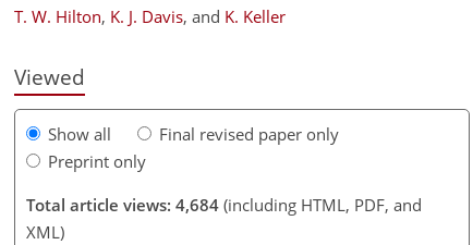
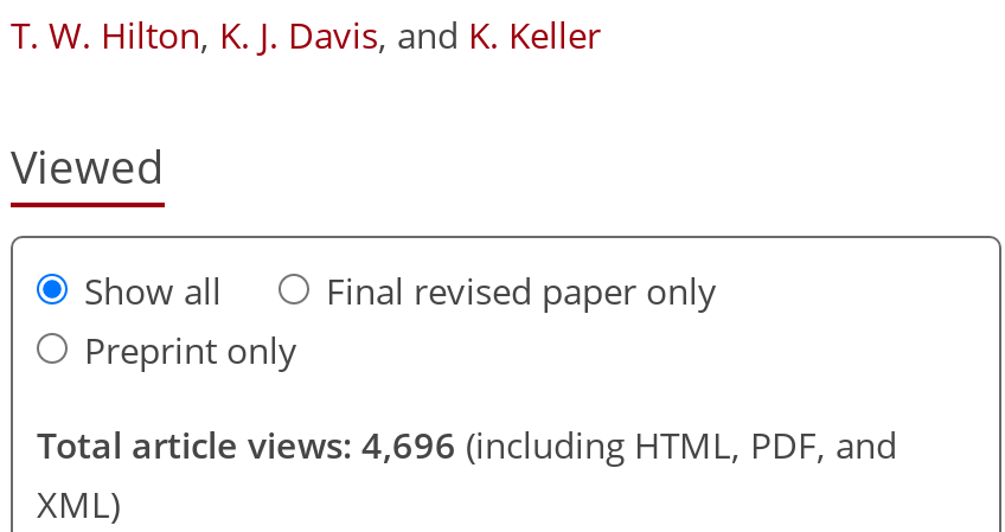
[26,193,422,215] Total article views: 4,684 (including HTML, PDF, and -> [37,419,897,467] Total article views: 4,696 (including HTML, PDF, and

